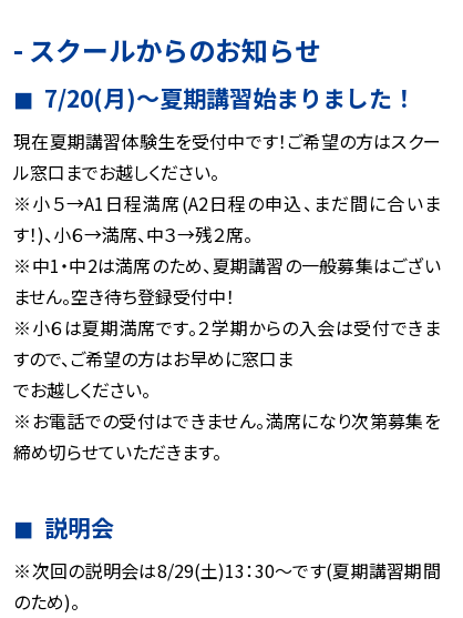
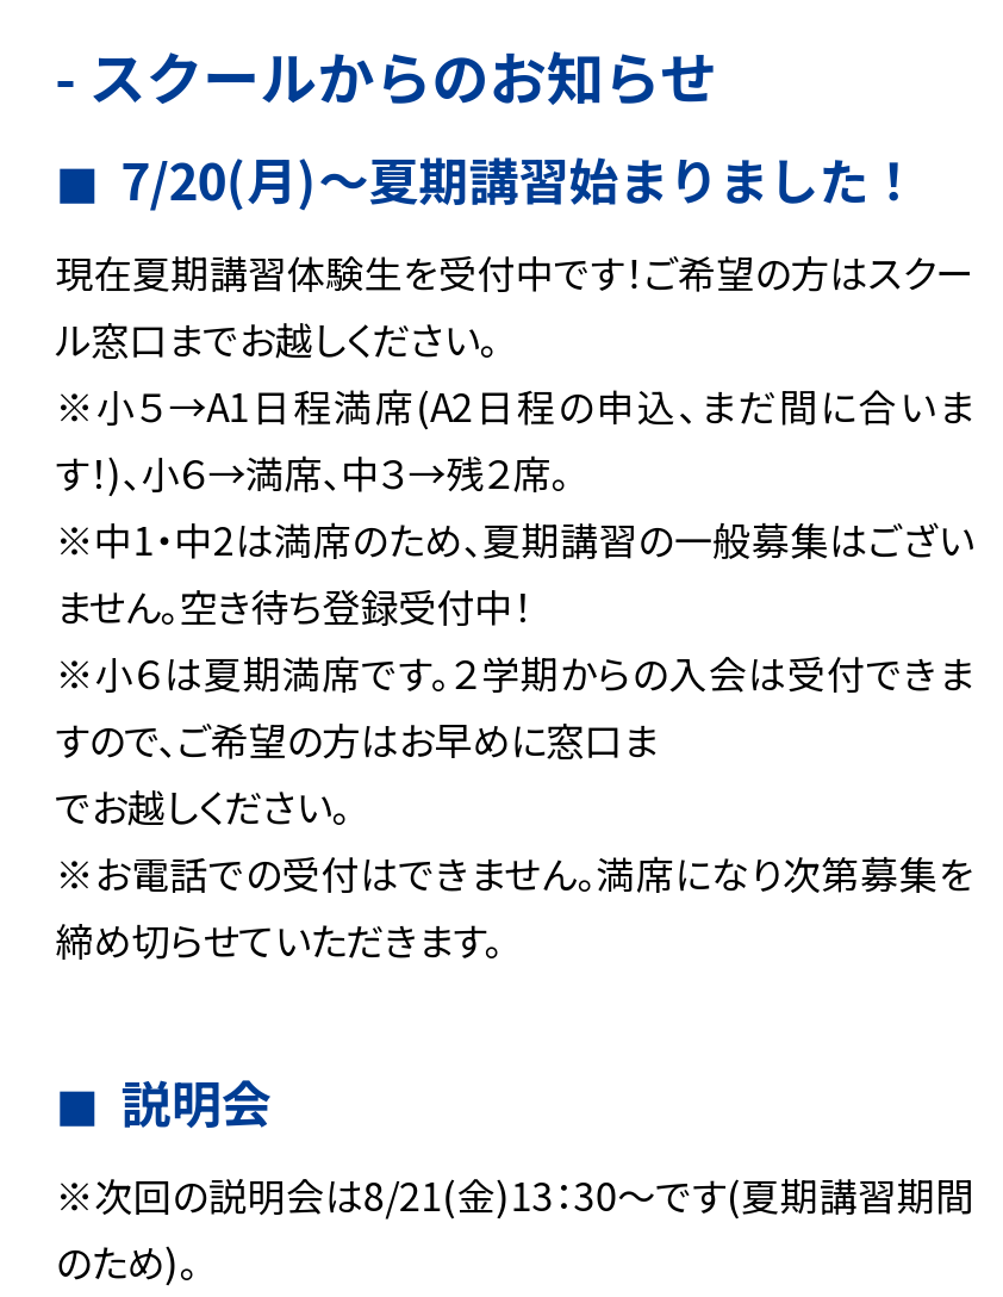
[14,558,441,584] ※次回の説明会は8/29(土)13：30～です(夏期講習期間 -> [55,1167,974,1224] ※次回の説明会は8/21(金)13：30～です(夏期講習期間

